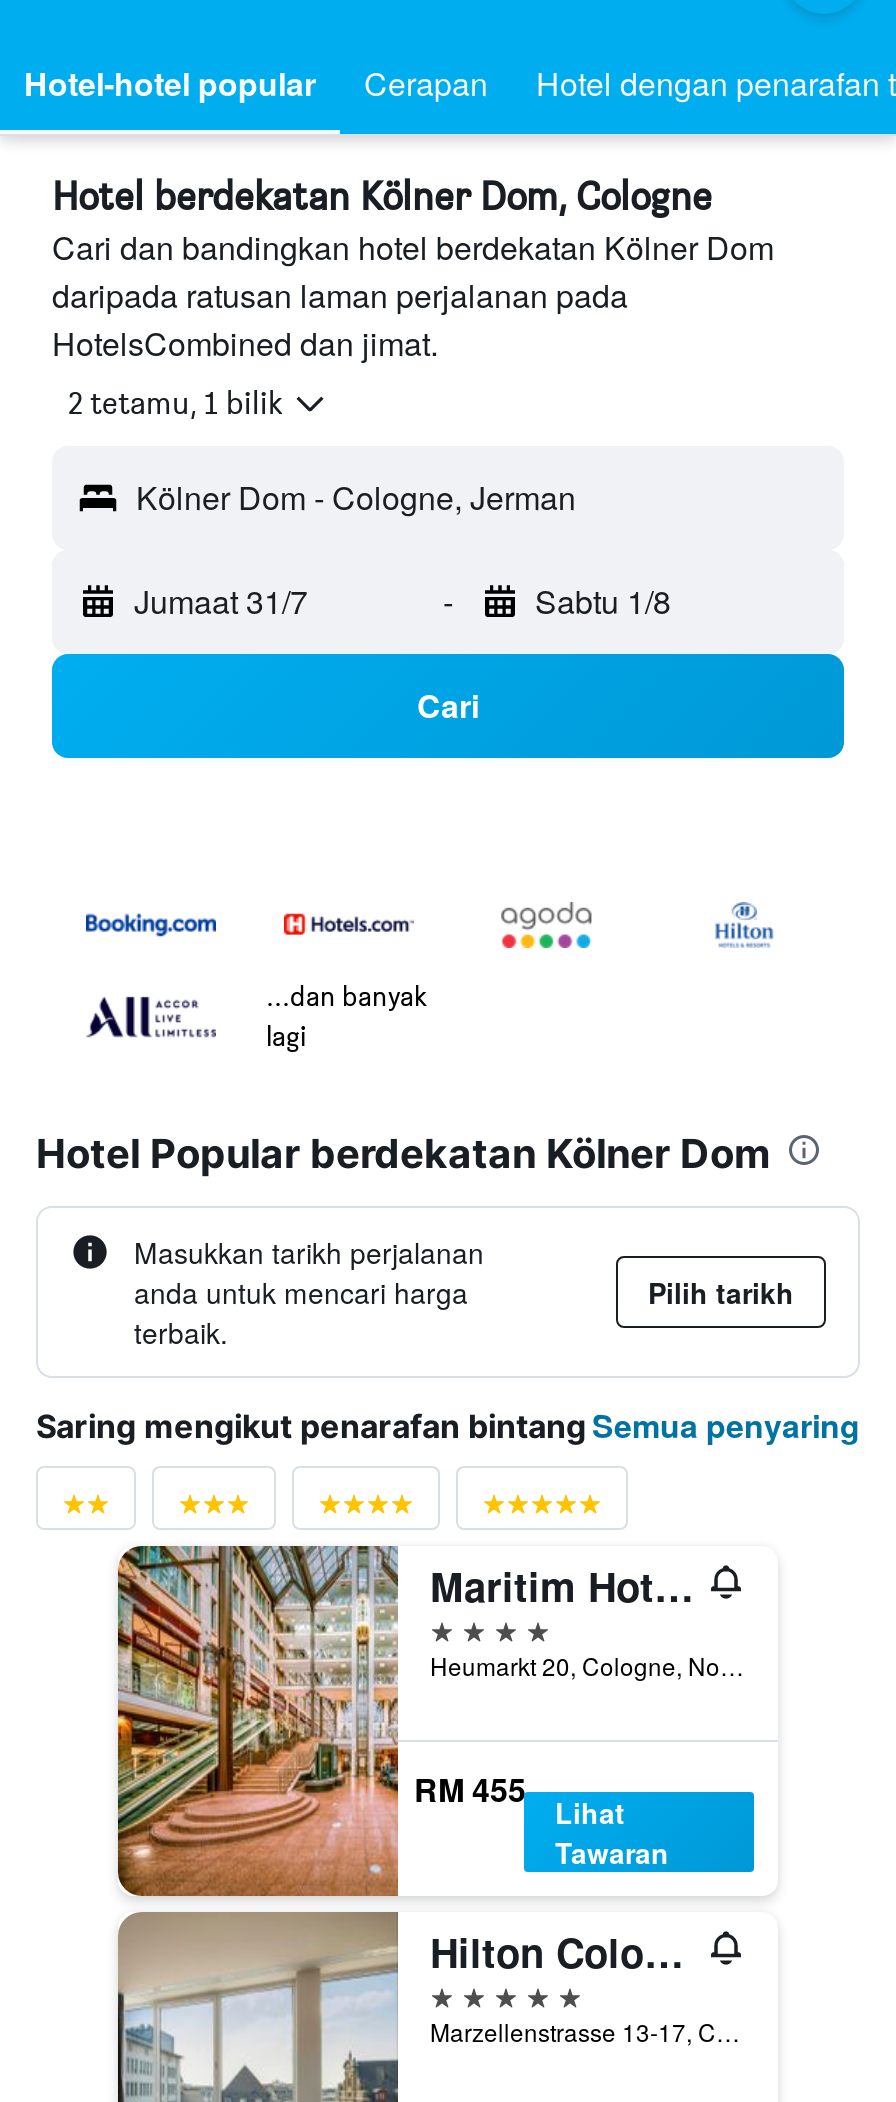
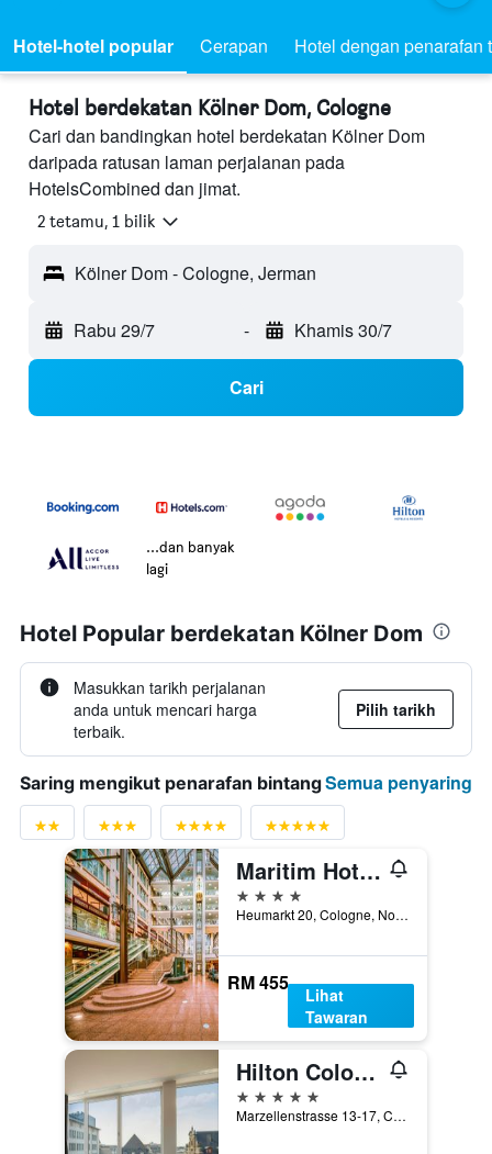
[134,578,308,624] Jumaat 31/7 -> [74,318,155,343] Rabu 29/7
[535,578,671,624] Sabtu 1/8 -> [294,318,392,343] Khamis 30/7

